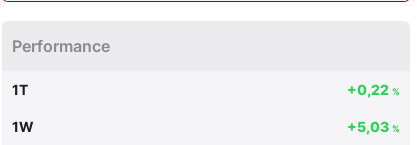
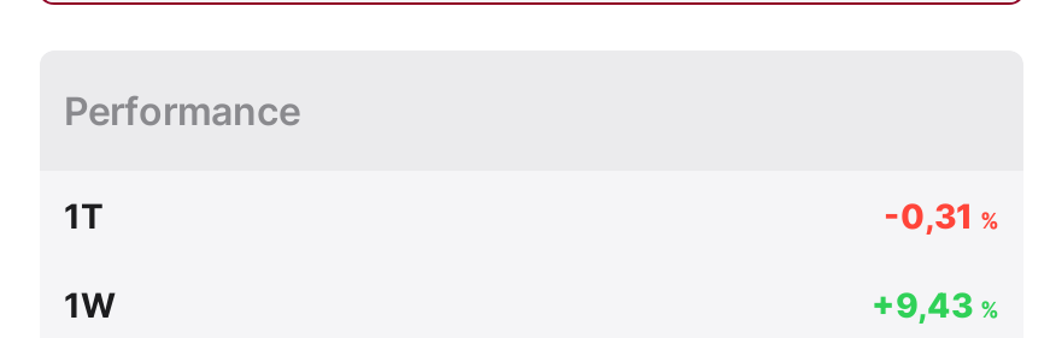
[347,81,400,98] +0,22% -> [884,195,999,236] -0,31%
[347,118,400,135] +5,03% -> [872,284,999,325] +9,43%

